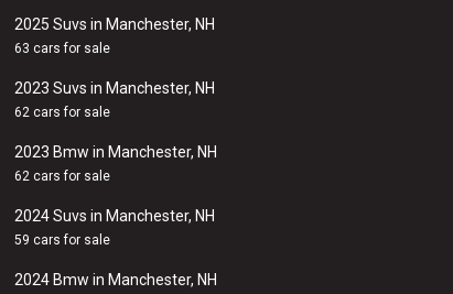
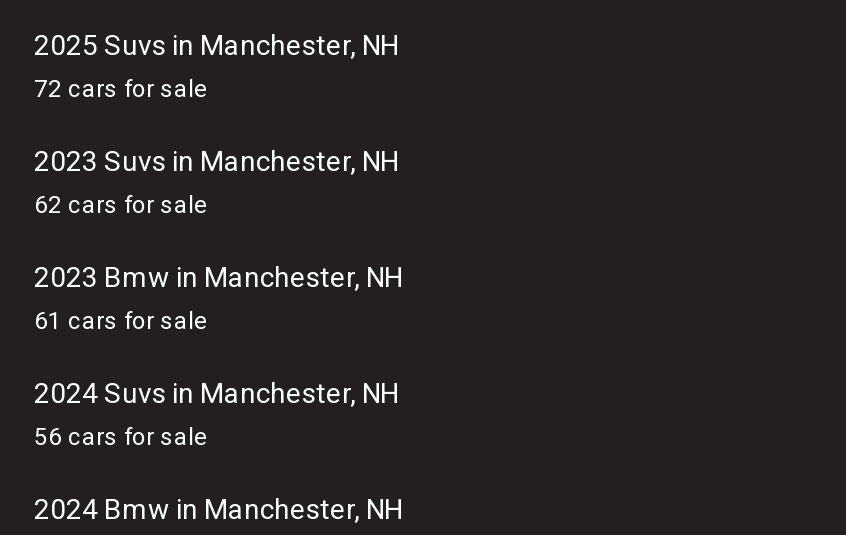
[14,41,110,56] 63 cars for sale -> [34,75,208,103] 72 cars for sale
[14,168,110,184] 62 cars for sale -> [34,307,208,335] 61 cars for sale
[14,232,110,248] 59 cars for sale -> [34,423,208,451] 56 cars for sale

